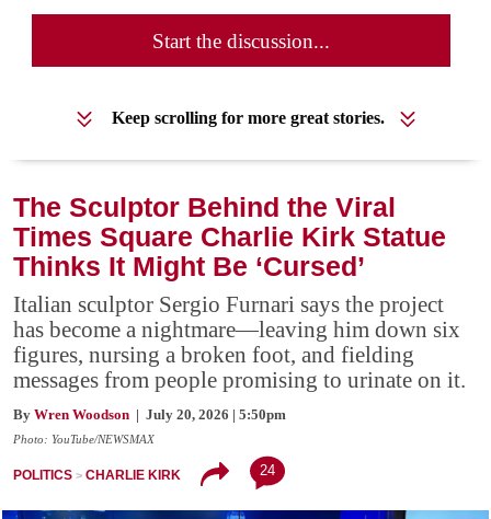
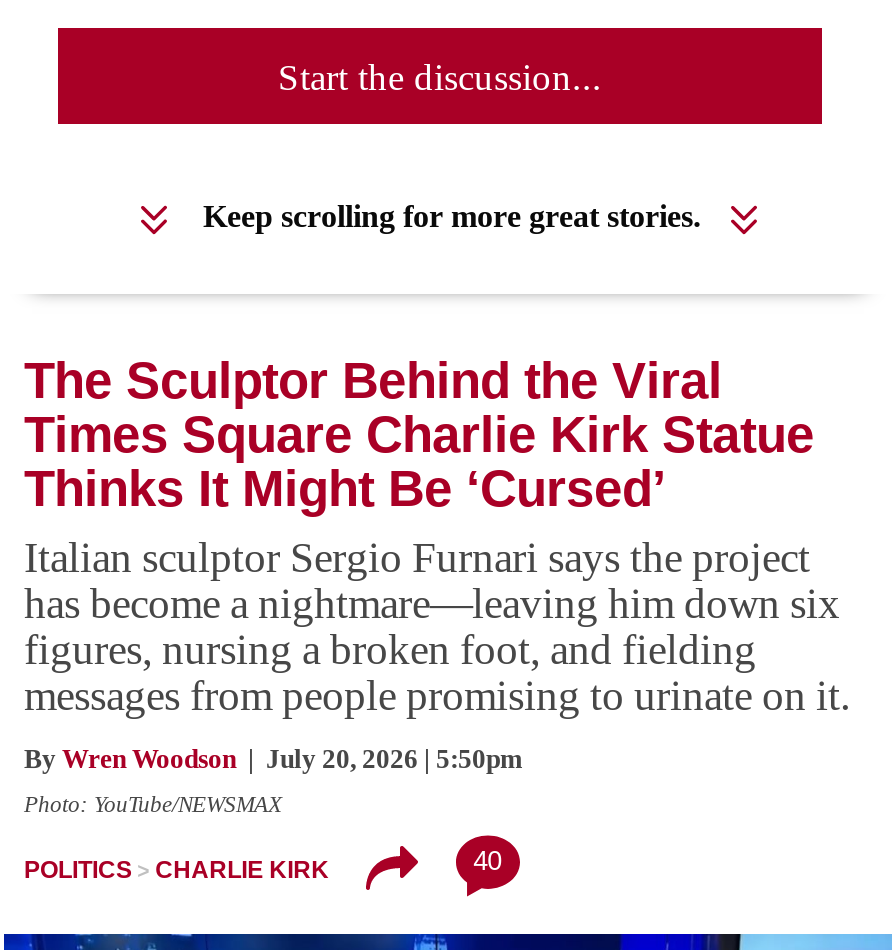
[259,462,275,478] 24 -> [473,845,501,875] 40

